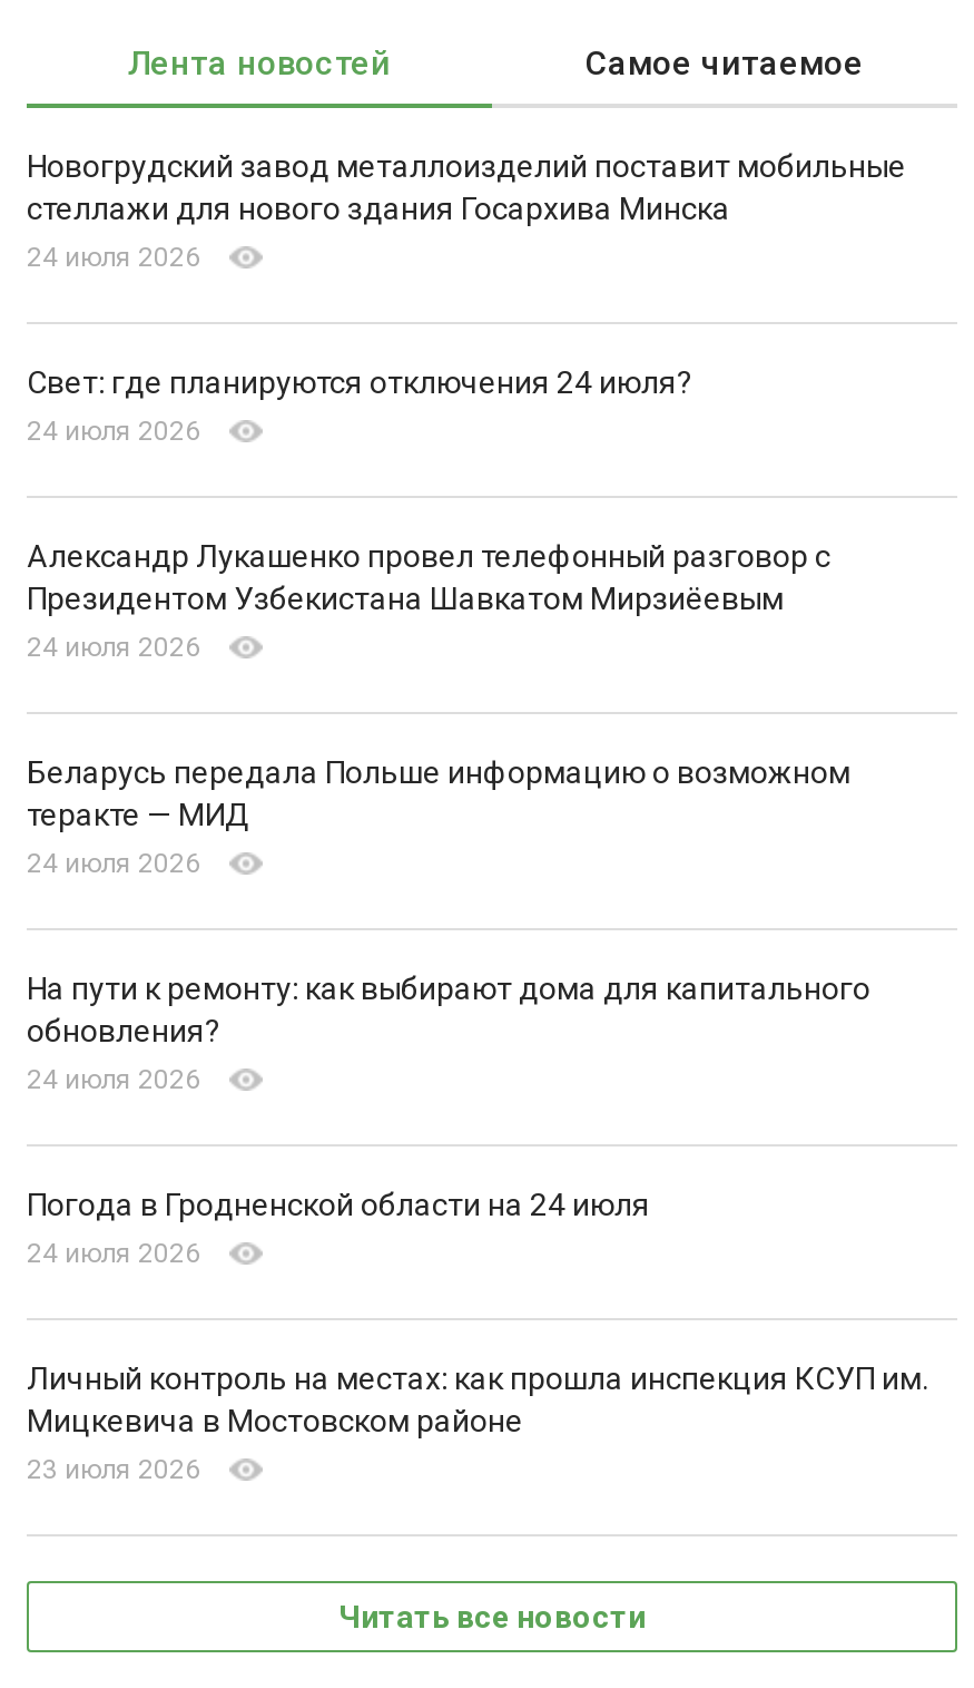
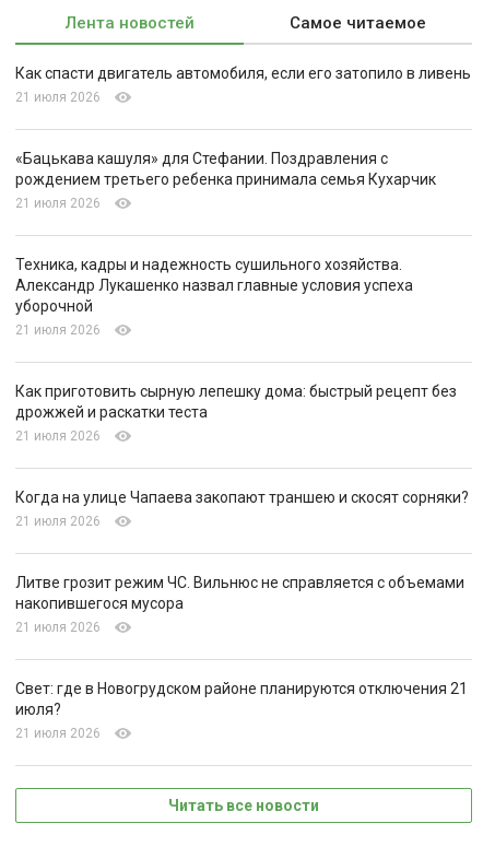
[27,149,906,273] Новогрудский завод металлоизделий поставит мобильные | стеллажи для нового здания Госархива Минска | 24 июля 2026 -> [15,65,471,105] Как спасти двигатель автомобиля, если его затопило в ливень | 21 июля 2026
[27,365,692,447] Свет: где планируются отключения 24 июля? | 24 июля 2026 -> [15,150,436,211] «Бацькава кашуля» для Стефании. Поздравления с | рождением третьего ребенка принимала семья Кухарчик | 21 июля 2026
[27,539,830,663] Александр Лукашенко провел телефонный разговор с | Президентом Узбекистана Шавкатом Мирзиёевым | 24 июля 2026 -> [15,256,413,338] Техника, кадры и надежность сушильного хозяйства. | Александр Лукашенко назвал главные условия успеха | уборочной | 21 июля 2026
[27,755,850,880] Беларусь передала Польше информацию о возможном | теракте — МИД | 24 июля 2026 -> [15,383,457,444] Как приготовить сырную лепешку дома: быстрый рецепт без | дрожжей и раскатки теста | 21 июля 2026
[27,971,870,1096] На пути к ремонту: как выбирают дома для капитального | обновления? | 24 июля 2026 -> [15,489,469,529] Когда на улице Чапаева закопают траншею и скосят сорняки? | 21 июля 2026
[27,1187,650,1270] Погода в Гродненской области на 24 июля | 24 июля 2026 -> [15,574,464,635] Литве грозит режим ЧС. Вильнюс не справляется с объемами | накопившегося мусора | 21 июля 2026
[27,1361,928,1486] Личный контроль на местах: как прошла инспекция КСУП им. | Мицкевича в Мостовском районе | 23 июля 2026 -> [15,680,468,741] Свет: где в Новогрудском районе планируются отключения 21 | июля? | 21 июля 2026

